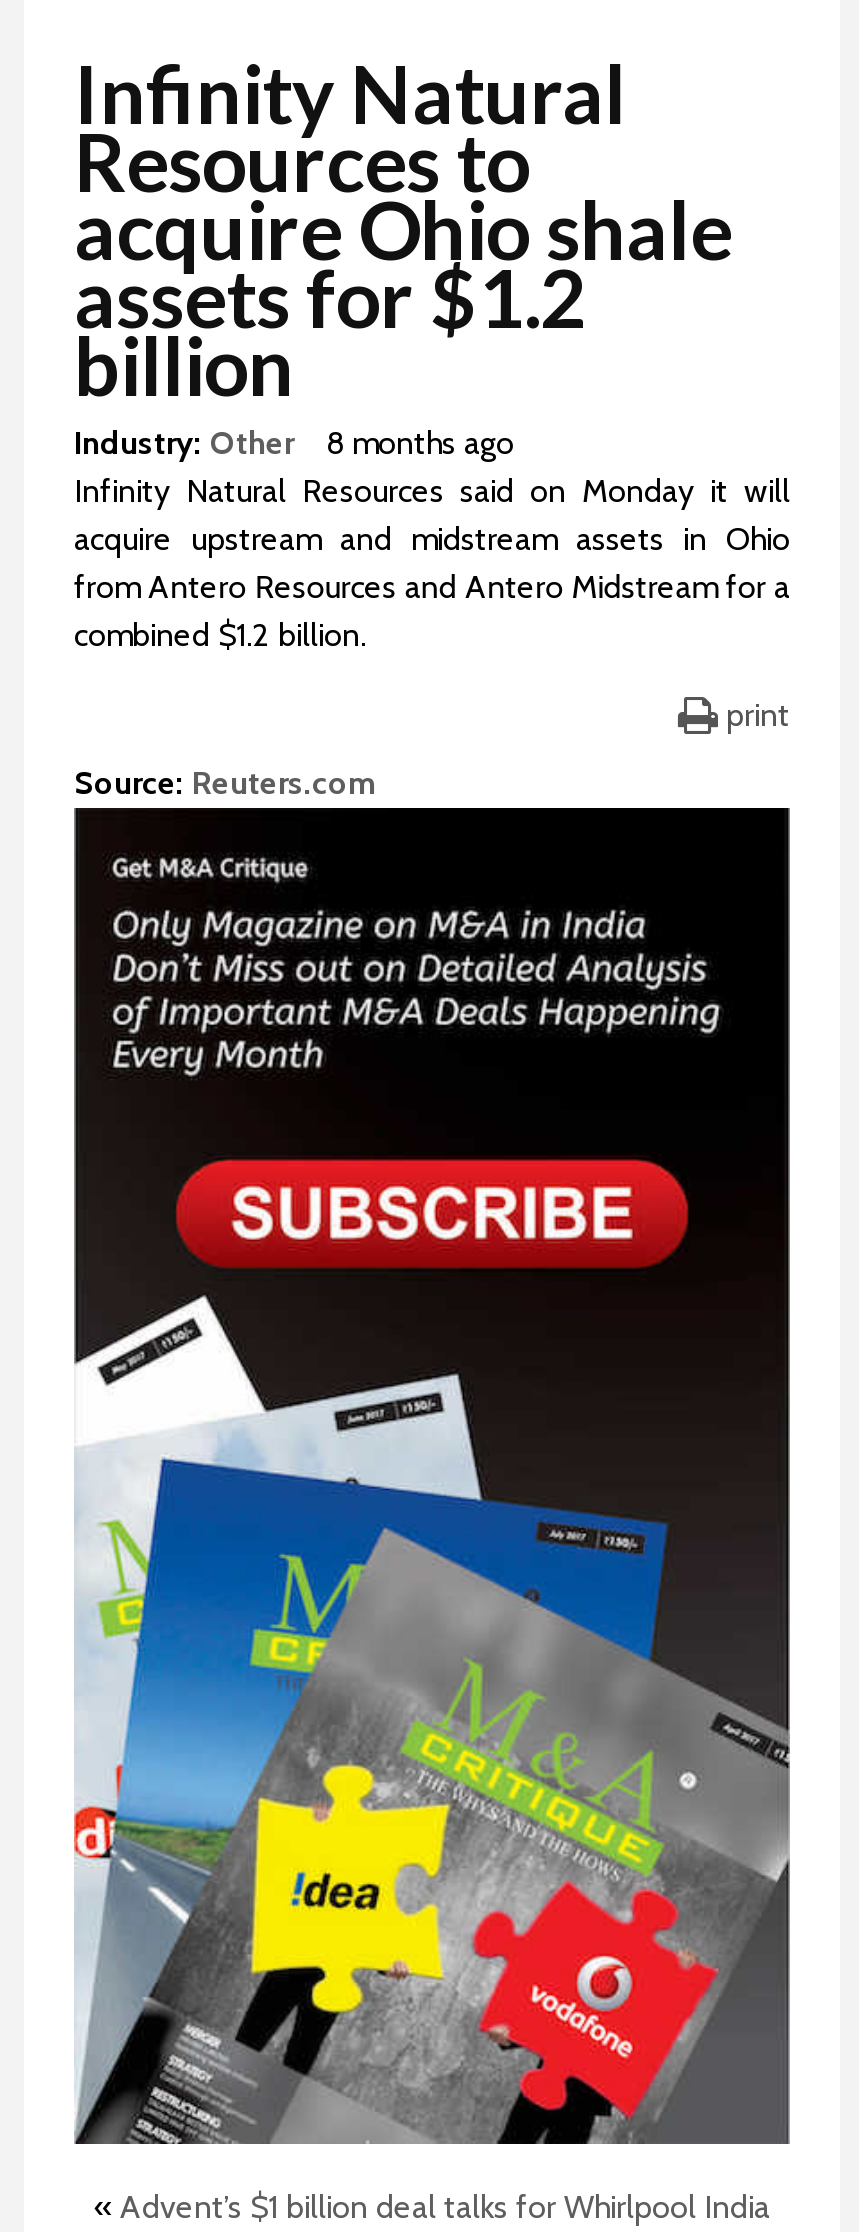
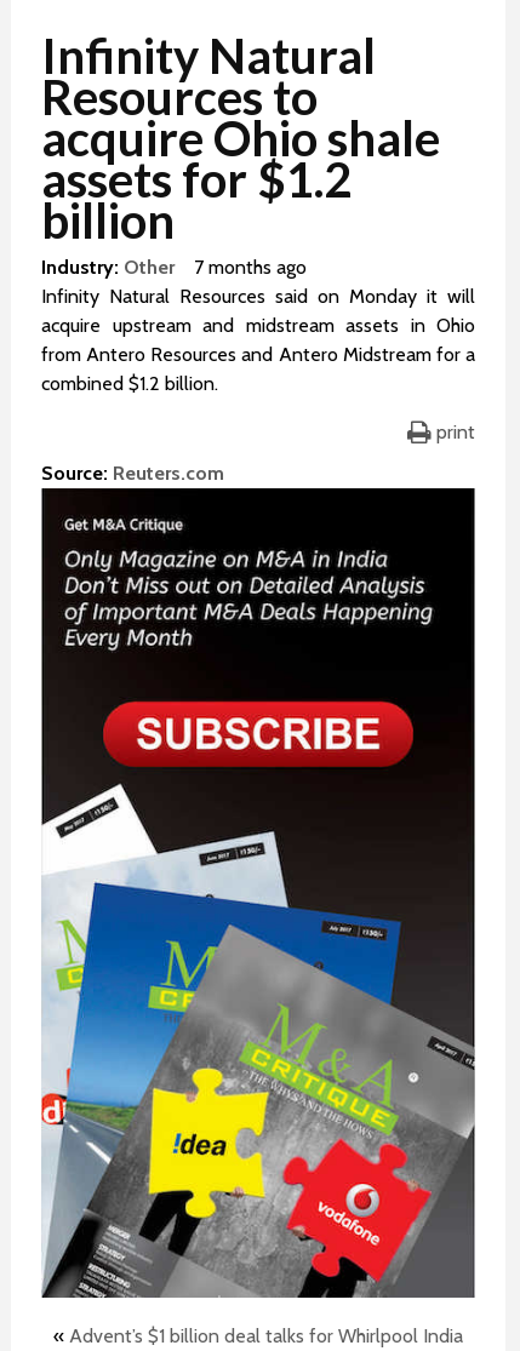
[74,424,514,462] Industry: Other 8 months ago -> [41,256,307,279] Industry: Other 7 months ago

